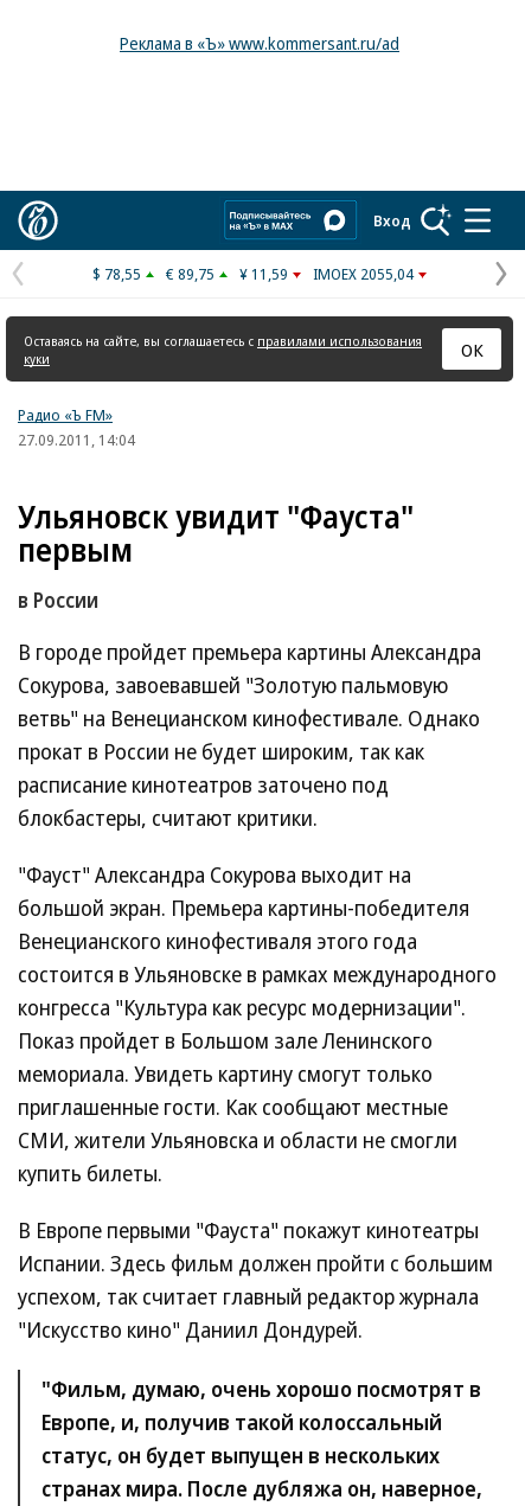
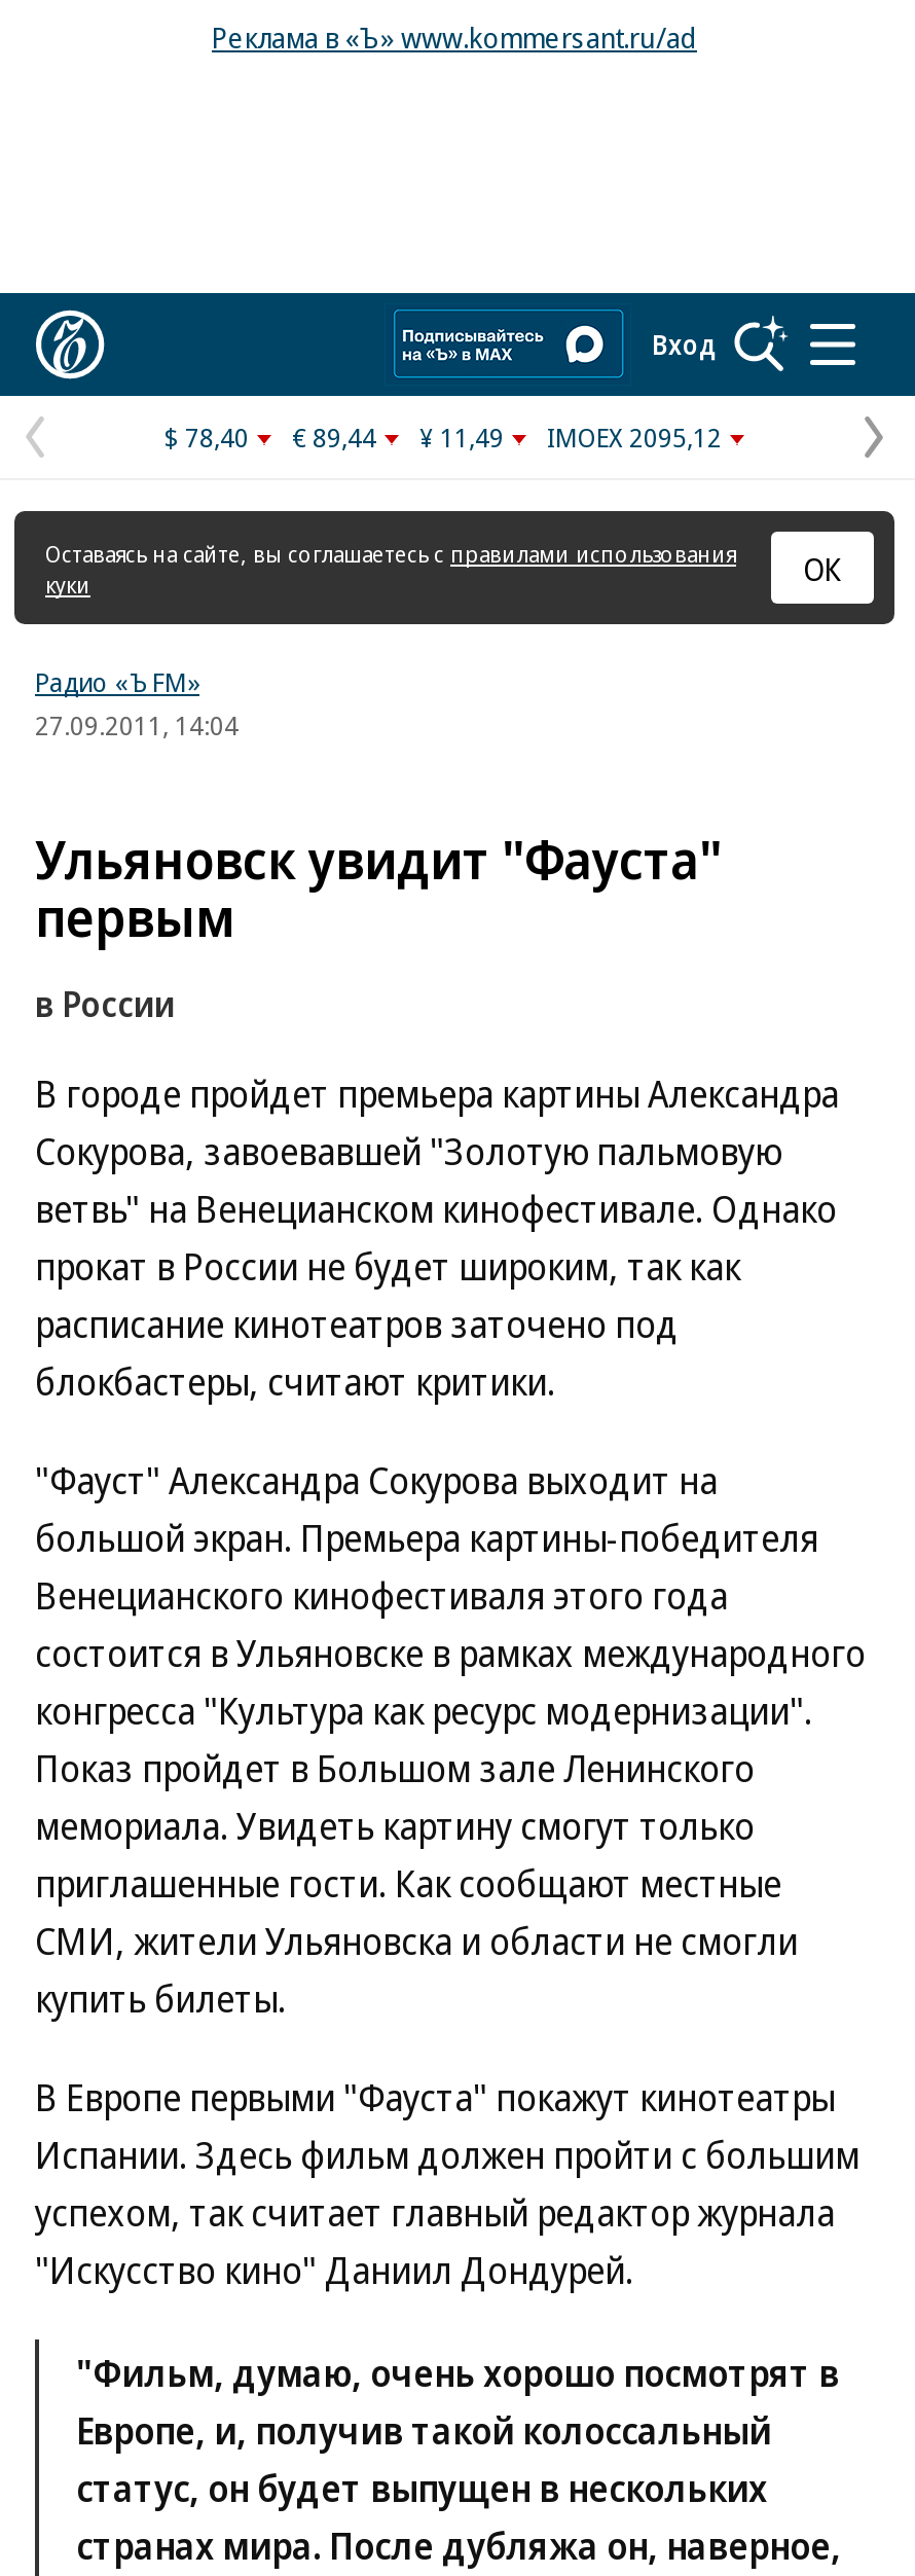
[92,263,141,284] $ 78,55 -> [164,419,249,456] $ 78,40
[166,263,215,284] € 89,75 -> [292,419,376,456] € 89,44
[239,263,288,284] ¥ 11,59 -> [419,419,504,456] ¥ 11,49
[313,263,414,284] IMOEX 2055,04 -> [547,419,722,456] IMOEX 2095,12

